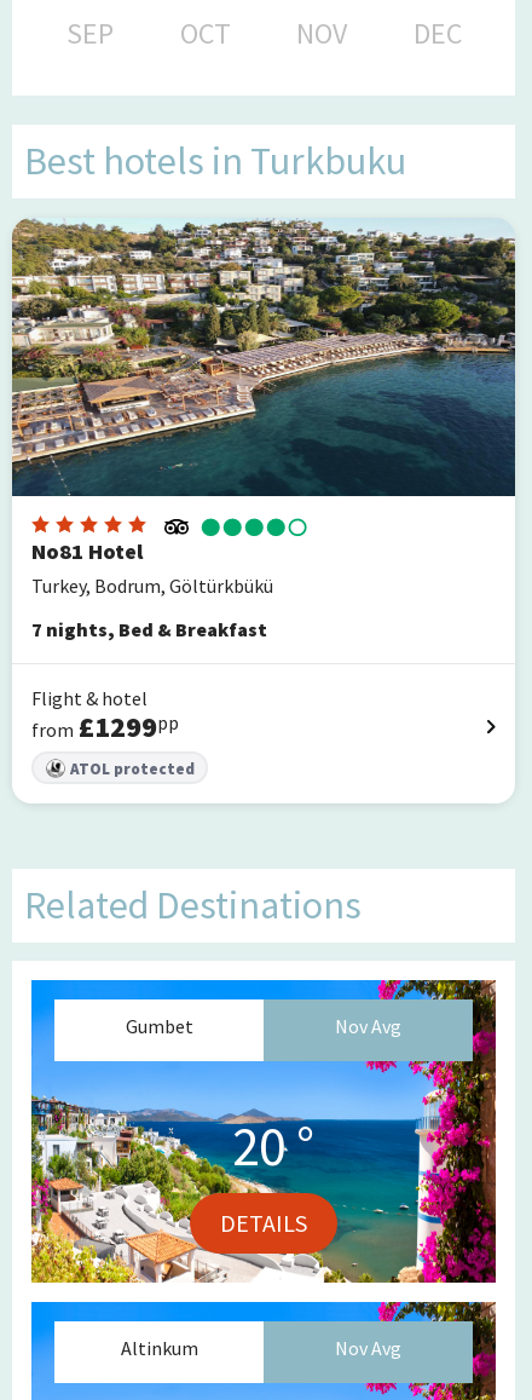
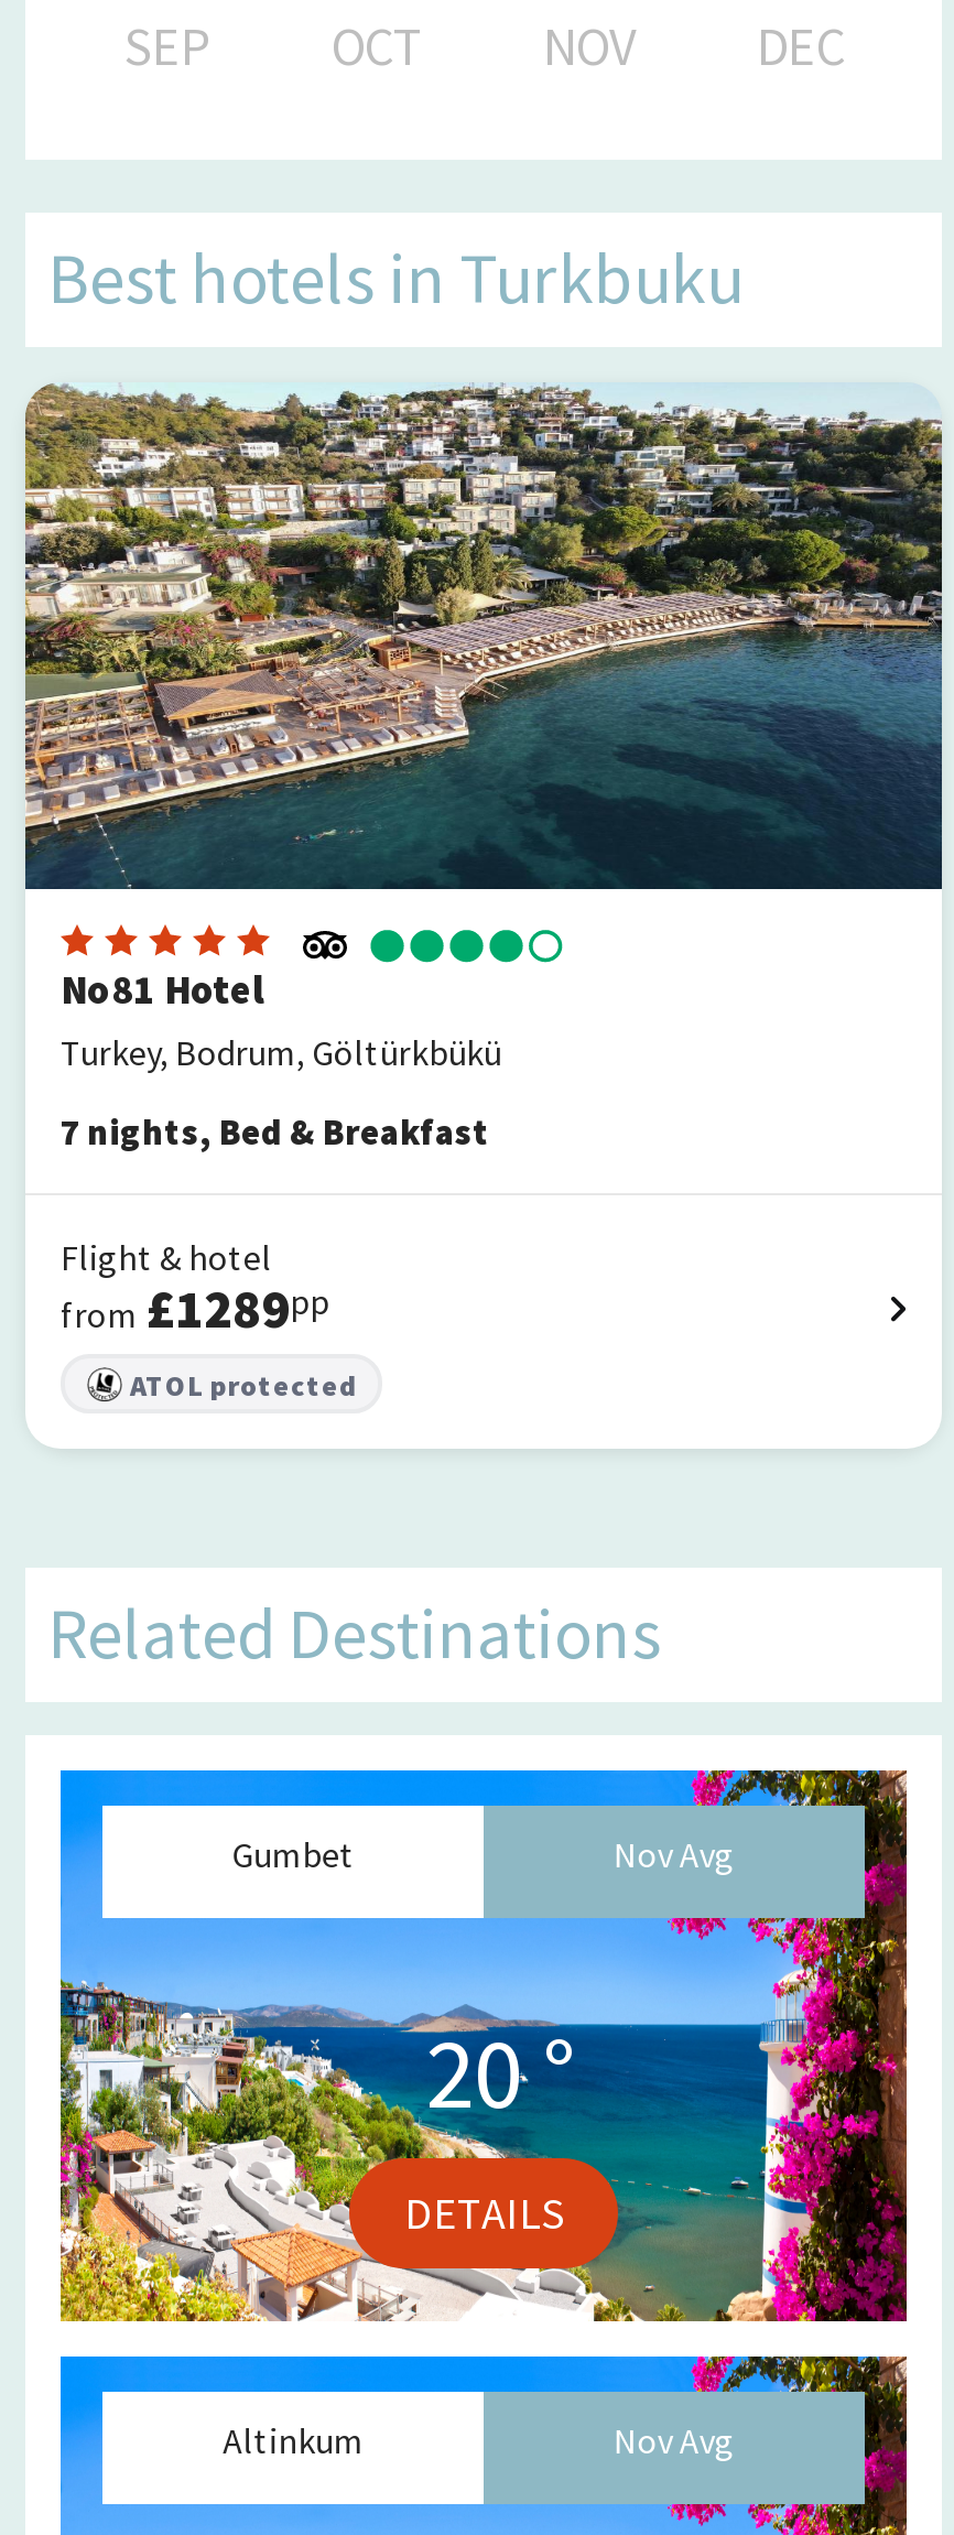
[31,708,179,746] from £1299pp -> [61,1275,329,1343] from £1289pp

